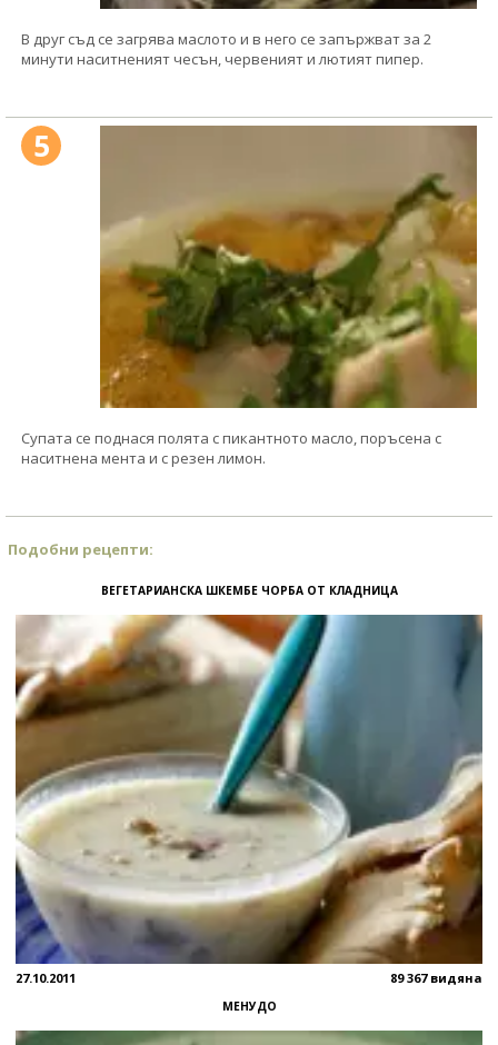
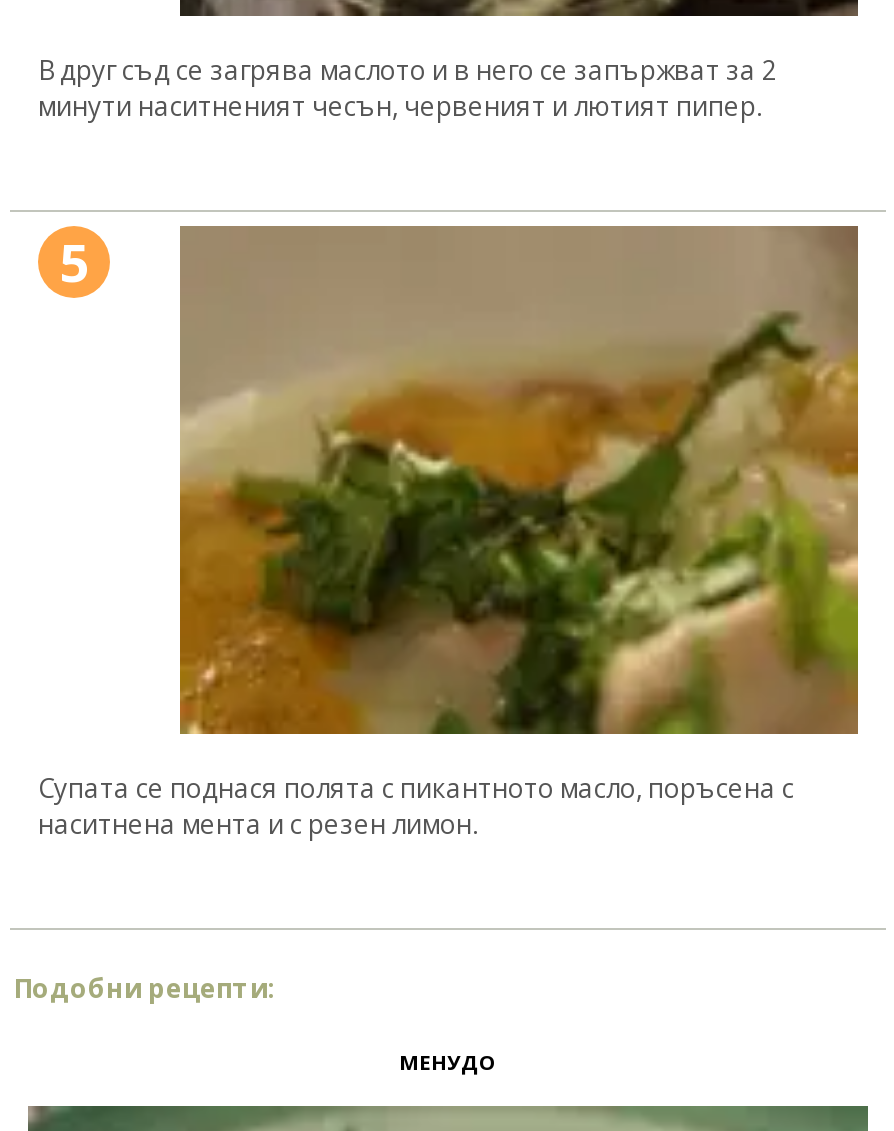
[101,582,397,598] ВЕГЕТАРИАНСКА ШКЕМБЕ ЧОРБА ОТ КЛАДНИЦА -> none
[14,614,484,986] [image] | 27.10.2011 | 89 367 видяна -> none

